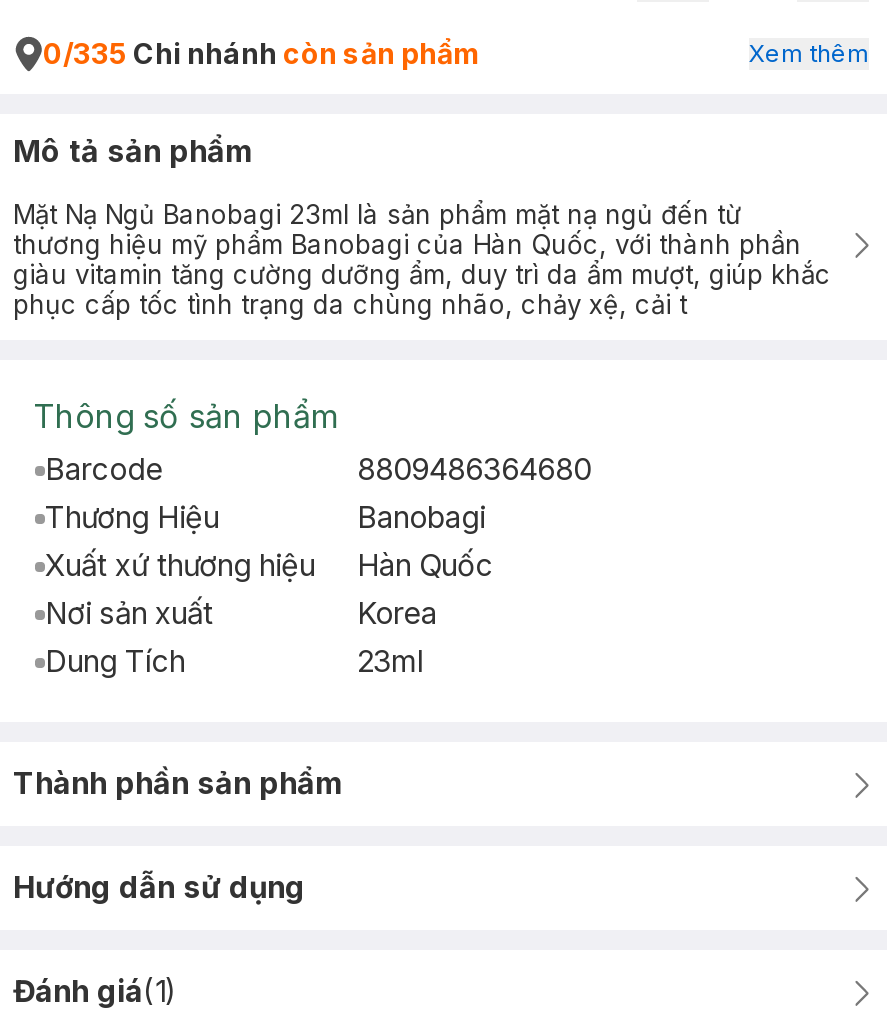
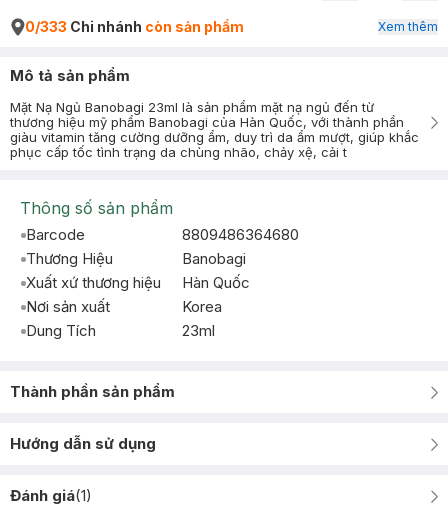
[43,36,481,70] 0/335 Chi nhánh còn sản phẩm -> [25,18,244,35] 0/333 Chi nhánh còn sản phẩm

